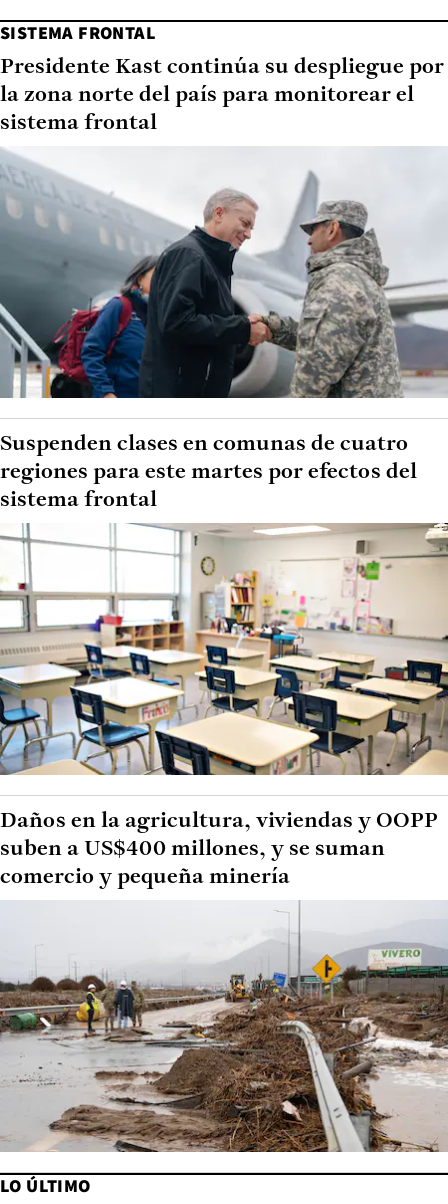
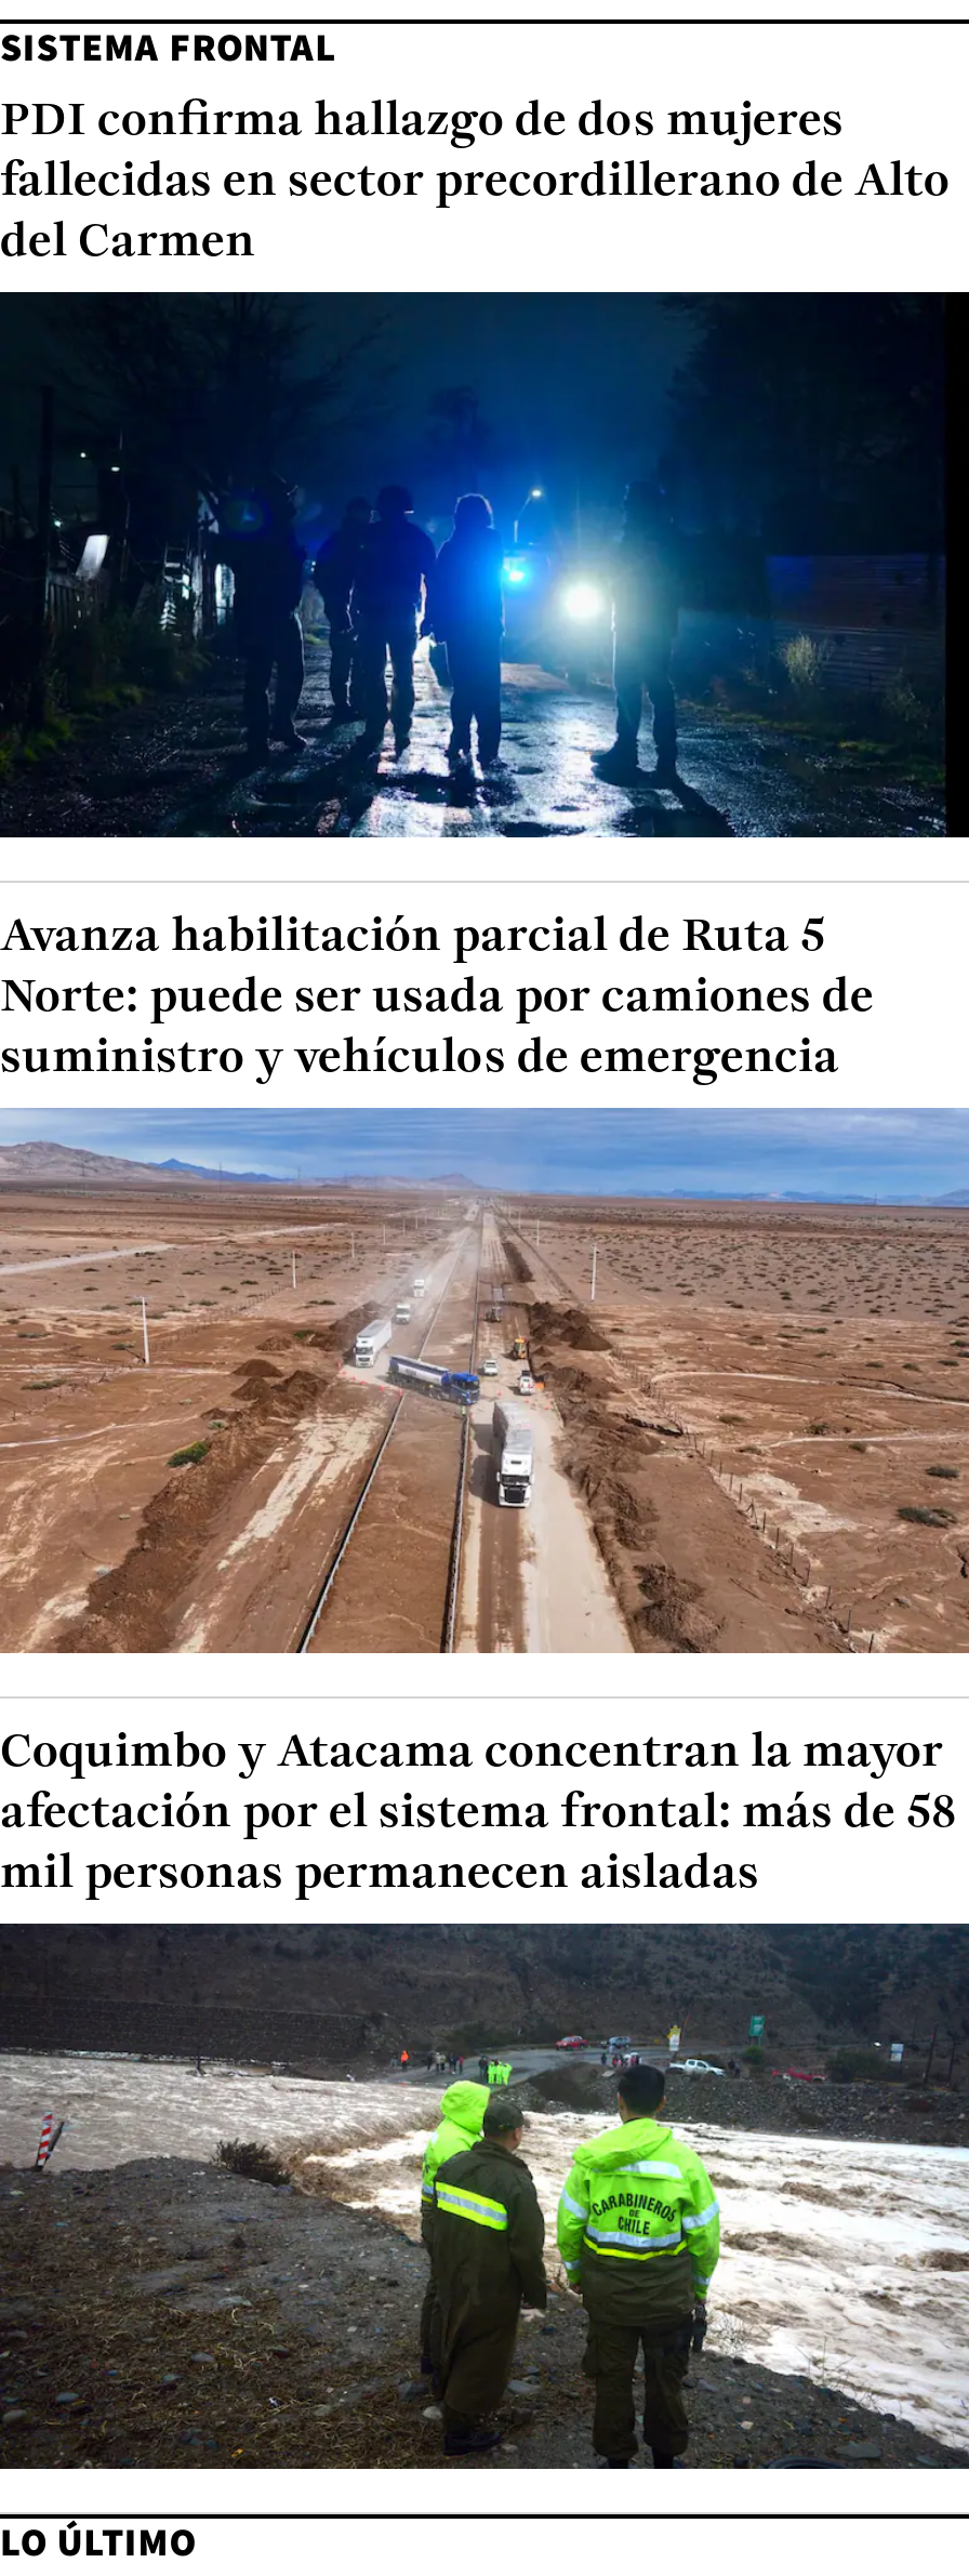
[0,56,444,135] Presidente Kast continúa su despliegue por | la zona norte del país para monitorear el | sistema frontal -> [0,97,950,268] PDI confirma hallazgo de dos mujeres | fallecidas en sector precordillerano de Alto | del Carmen
[0,146,445,512] [image] | Suspenden clases en comunas de cuatro | regiones para este martes por efectos del | sistema frontal -> [0,290,963,1084] [image] | Avanza habilitación parcial de Ruta 5 | Norte: puede ser usada por camiones de | suministro y vehículos de emergencia
[0,522,445,889] [image] | Daños en la agricultura, viviendas y OOPP | suben a US$400 millones, y se suman | comercio y pequeña minería -> [0,1106,963,1900] [image] | Coquimbo y Atacama concentran la mayor | afectación por el sistema frontal: más de 58 | mil personas permanecen aisladas
[3,900,445,1153] [image] -> [6,1921,963,2469] [image]

